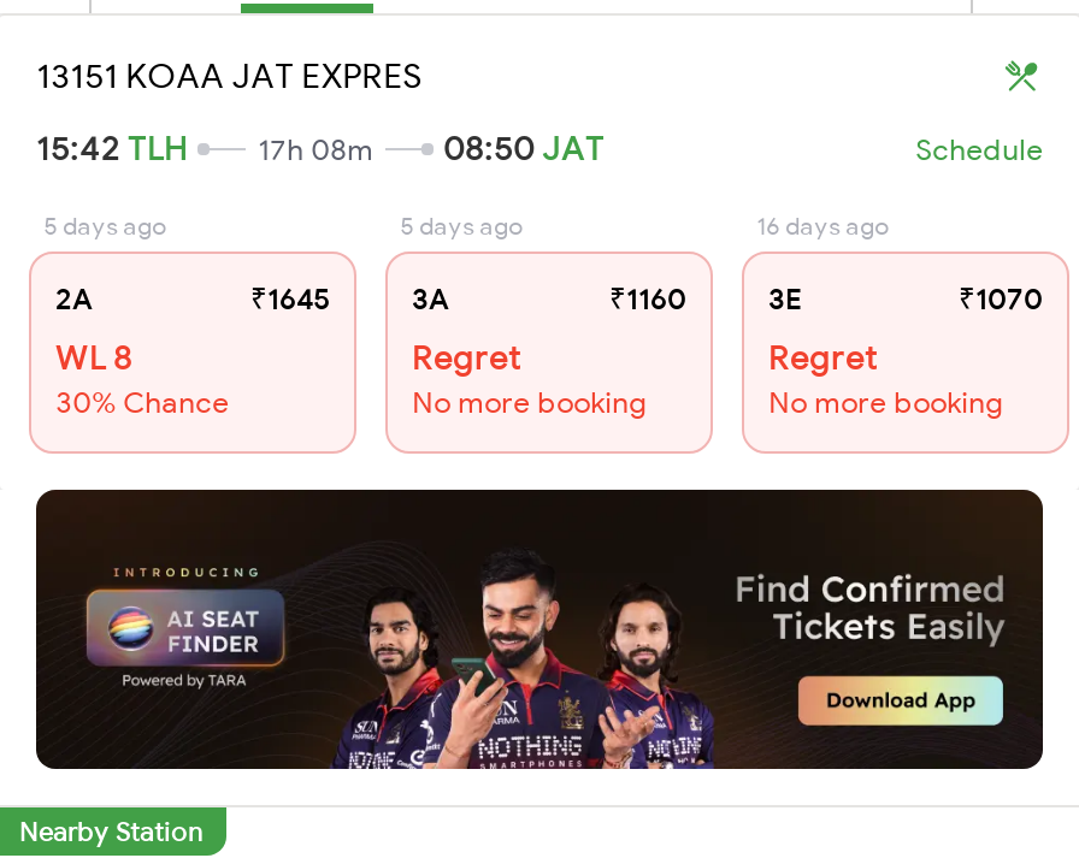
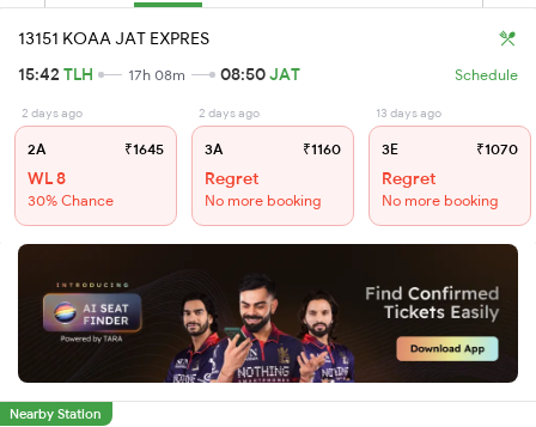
[43,211,166,242] 5 days ago -> [22,105,83,121] 2 days ago
[400,211,523,242] 5 days ago -> [199,105,260,121] 2 days ago
[756,211,889,242] 16 days ago -> [376,105,441,121] 13 days ago

